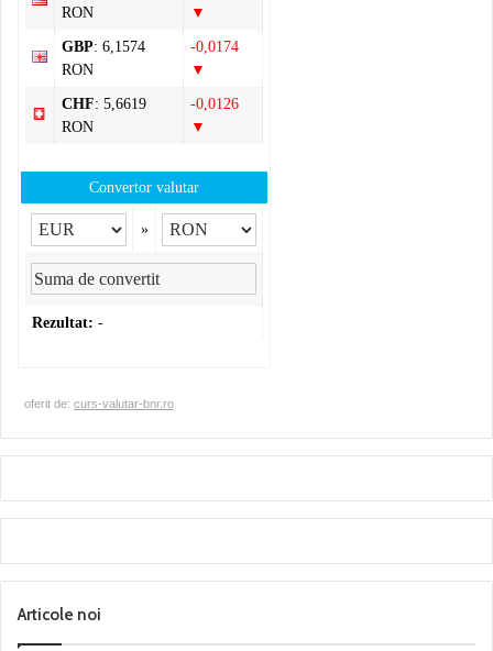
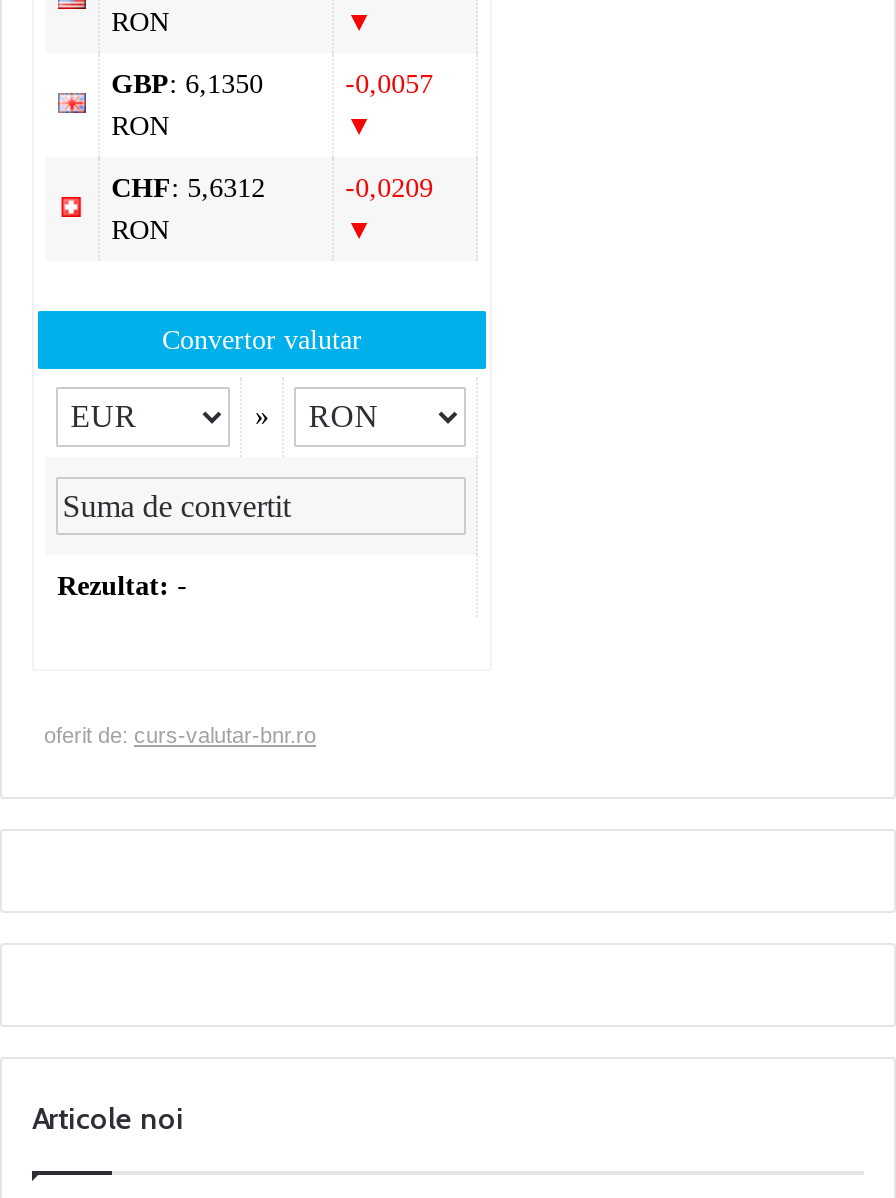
[61,38,145,55] GBP: 6,1574 -> [111,69,263,99] GBP: 6,1350
[190,38,238,55] -0,0174 -> [345,69,433,99] -0,0057
[61,95,146,112] CHF: 5,6619 -> [111,173,265,203] CHF: 5,6312
[190,95,238,112] -0,0126 -> [345,173,433,203] -0,0209

